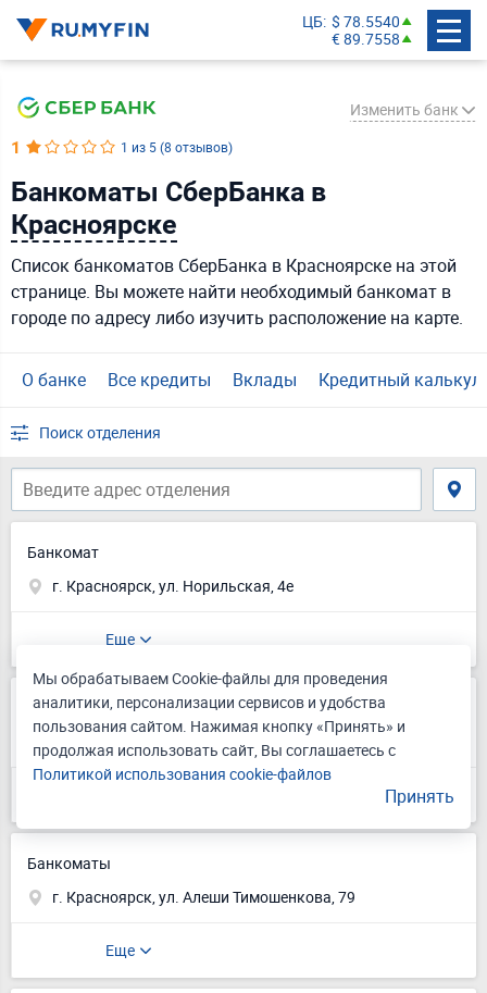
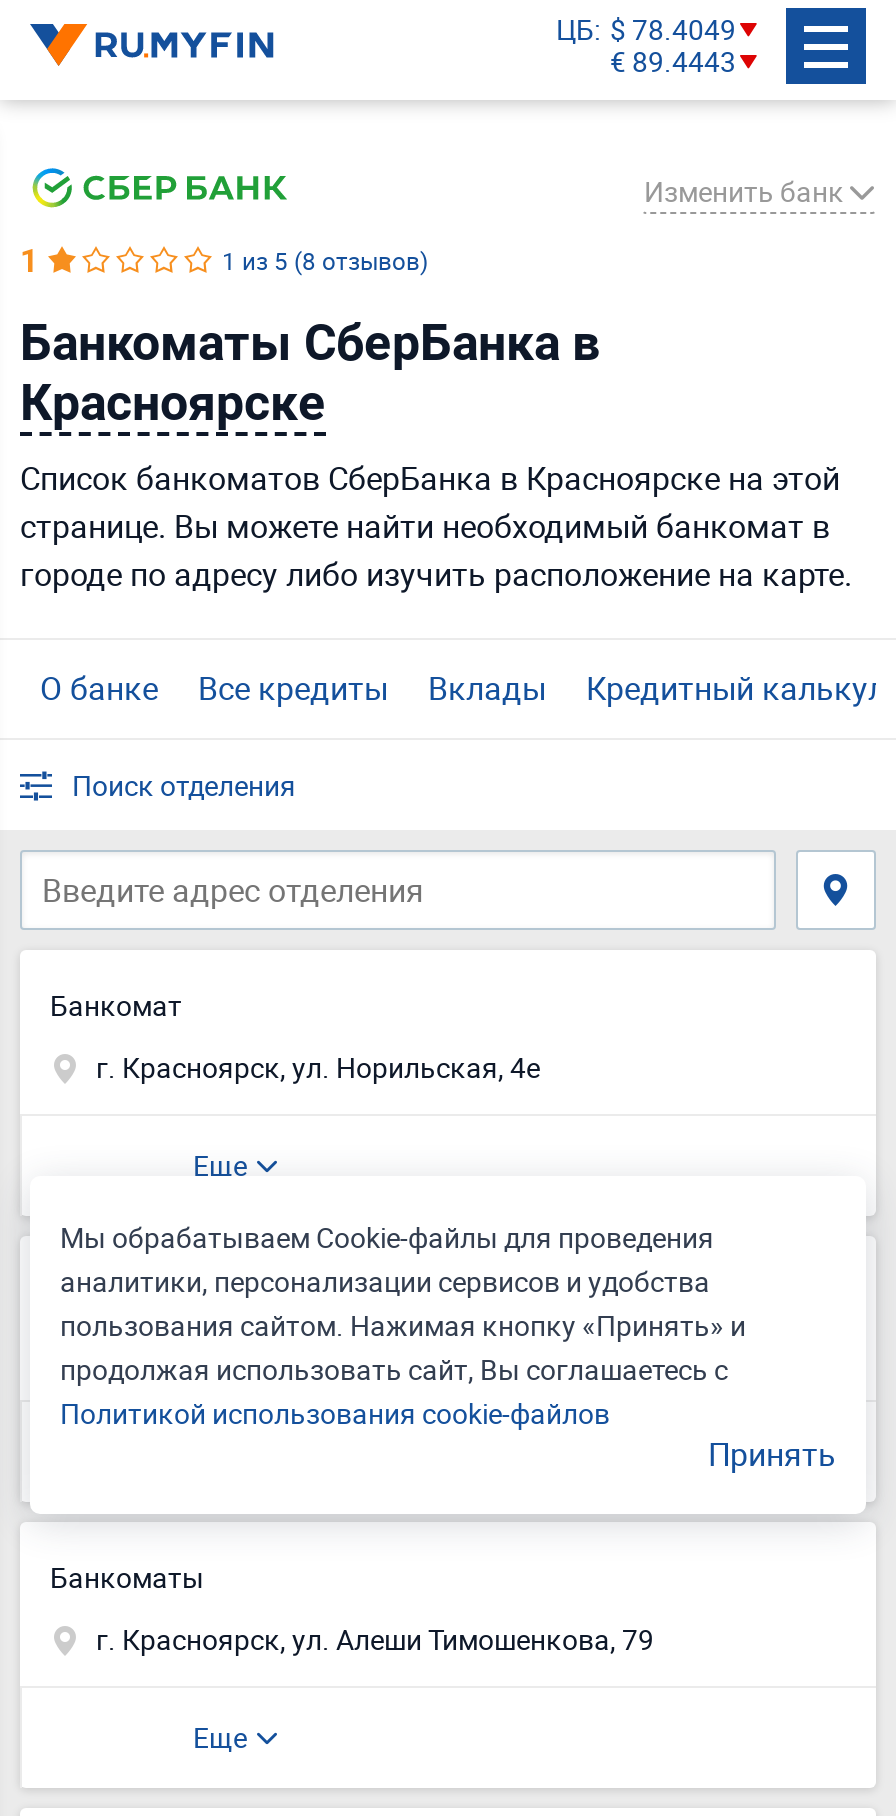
[302,10,400,48] ЦБ $ 78.5540 | € 89.7558 -> [556,9,736,79] ЦБ $ 78.4049 | € 89.4443

